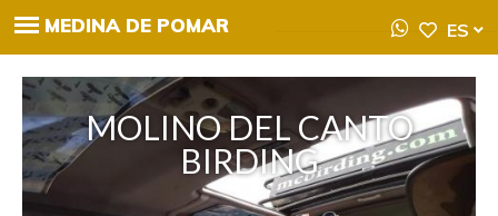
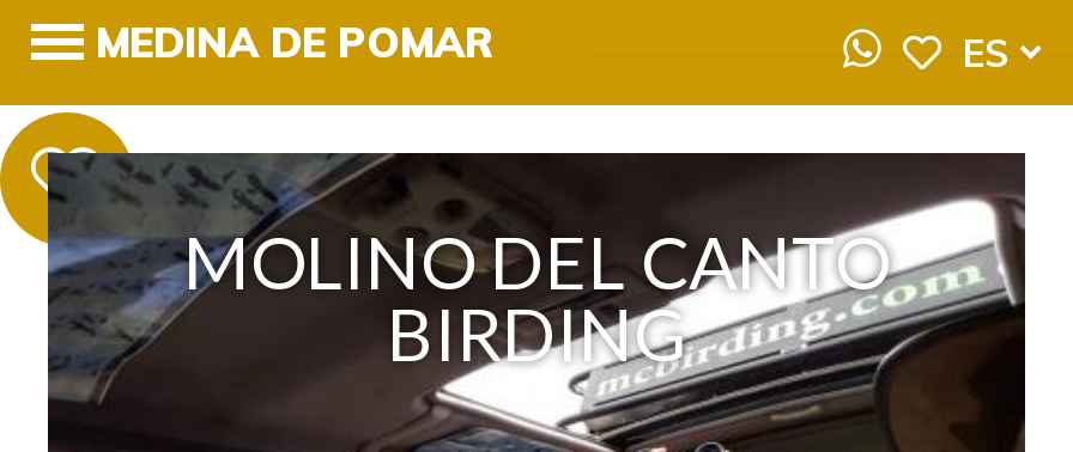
[3,58,59,118] [image] -> [7,110,129,244] [image]

